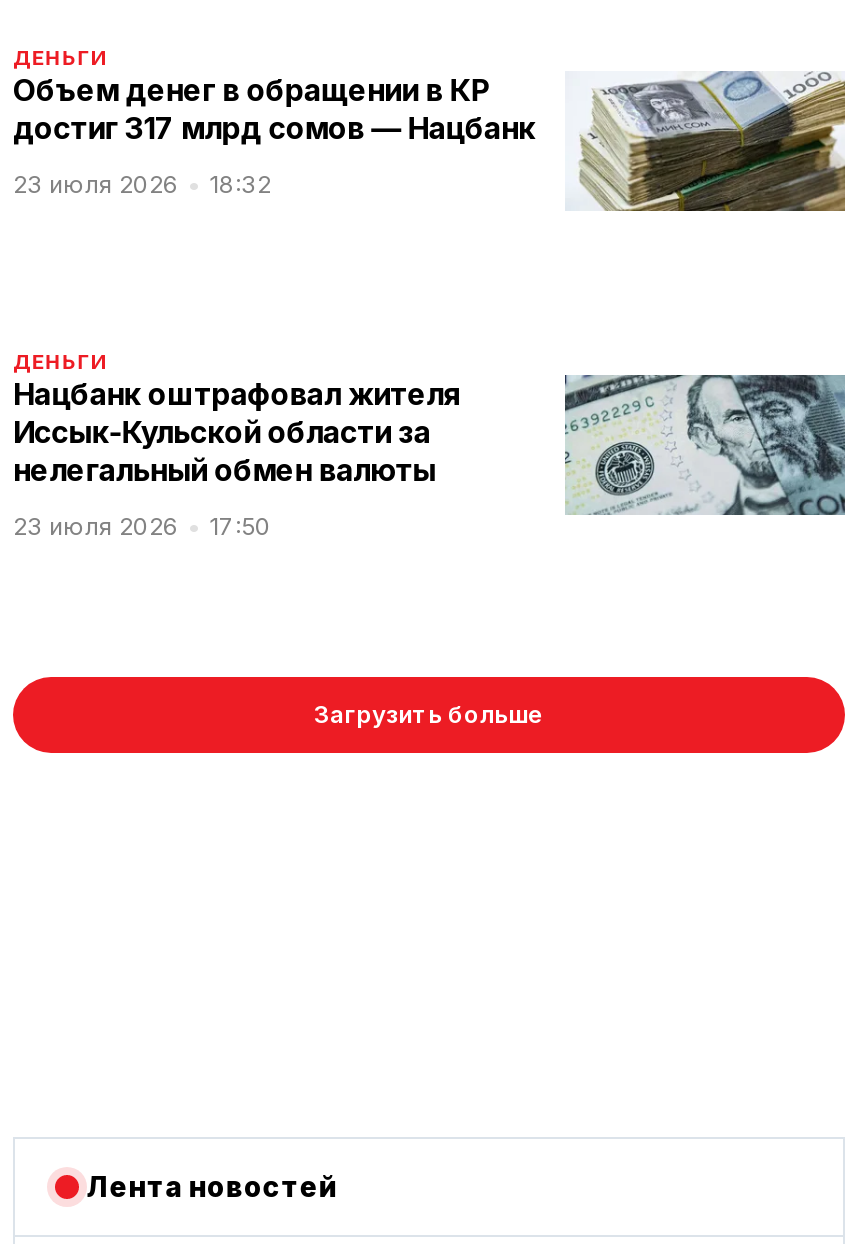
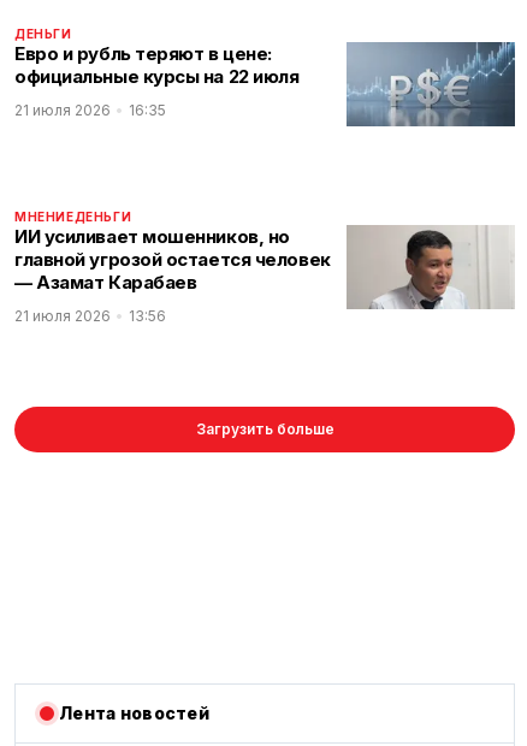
[13,71,847,213] [image] | Объем денег в обращении в КР | достиг 317 млрд сомов — Нацбанк -> [14,41,516,128] [image] | Евро и рубль теряют в цене: | официальные курсы на 22 июля
[13,169,271,199] 23 июля 2026 | 18:32 -> [14,101,166,119] 21 июля 2026 | 16:35
[13,349,461,489] ДЕНЬГИ | Нацбанк оштрафовал жителя | Иссык-Кульской области за | нелегальный обмен валюты -> [14,210,330,294] МНЕНИЕДЕНЬГИ | ИИ усиливает мошенников, но | главной угрозой остается человек | — Азамат Карабаев
[565,373,847,517] [image] -> [348,225,515,310] [image]
[13,511,271,541] 23 июля 2026 | 17:50 -> [14,307,166,325] 21 июля 2026 | 13:56

